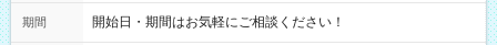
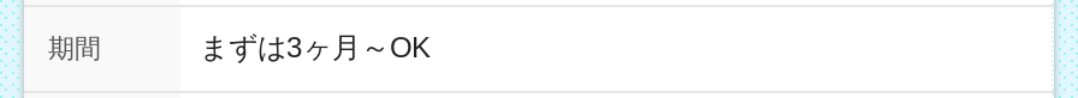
[92,14,345,30] 開始日・期間はお気軽にご相談ください！ -> [200,31,431,65] まずは3ヶ月～OK

